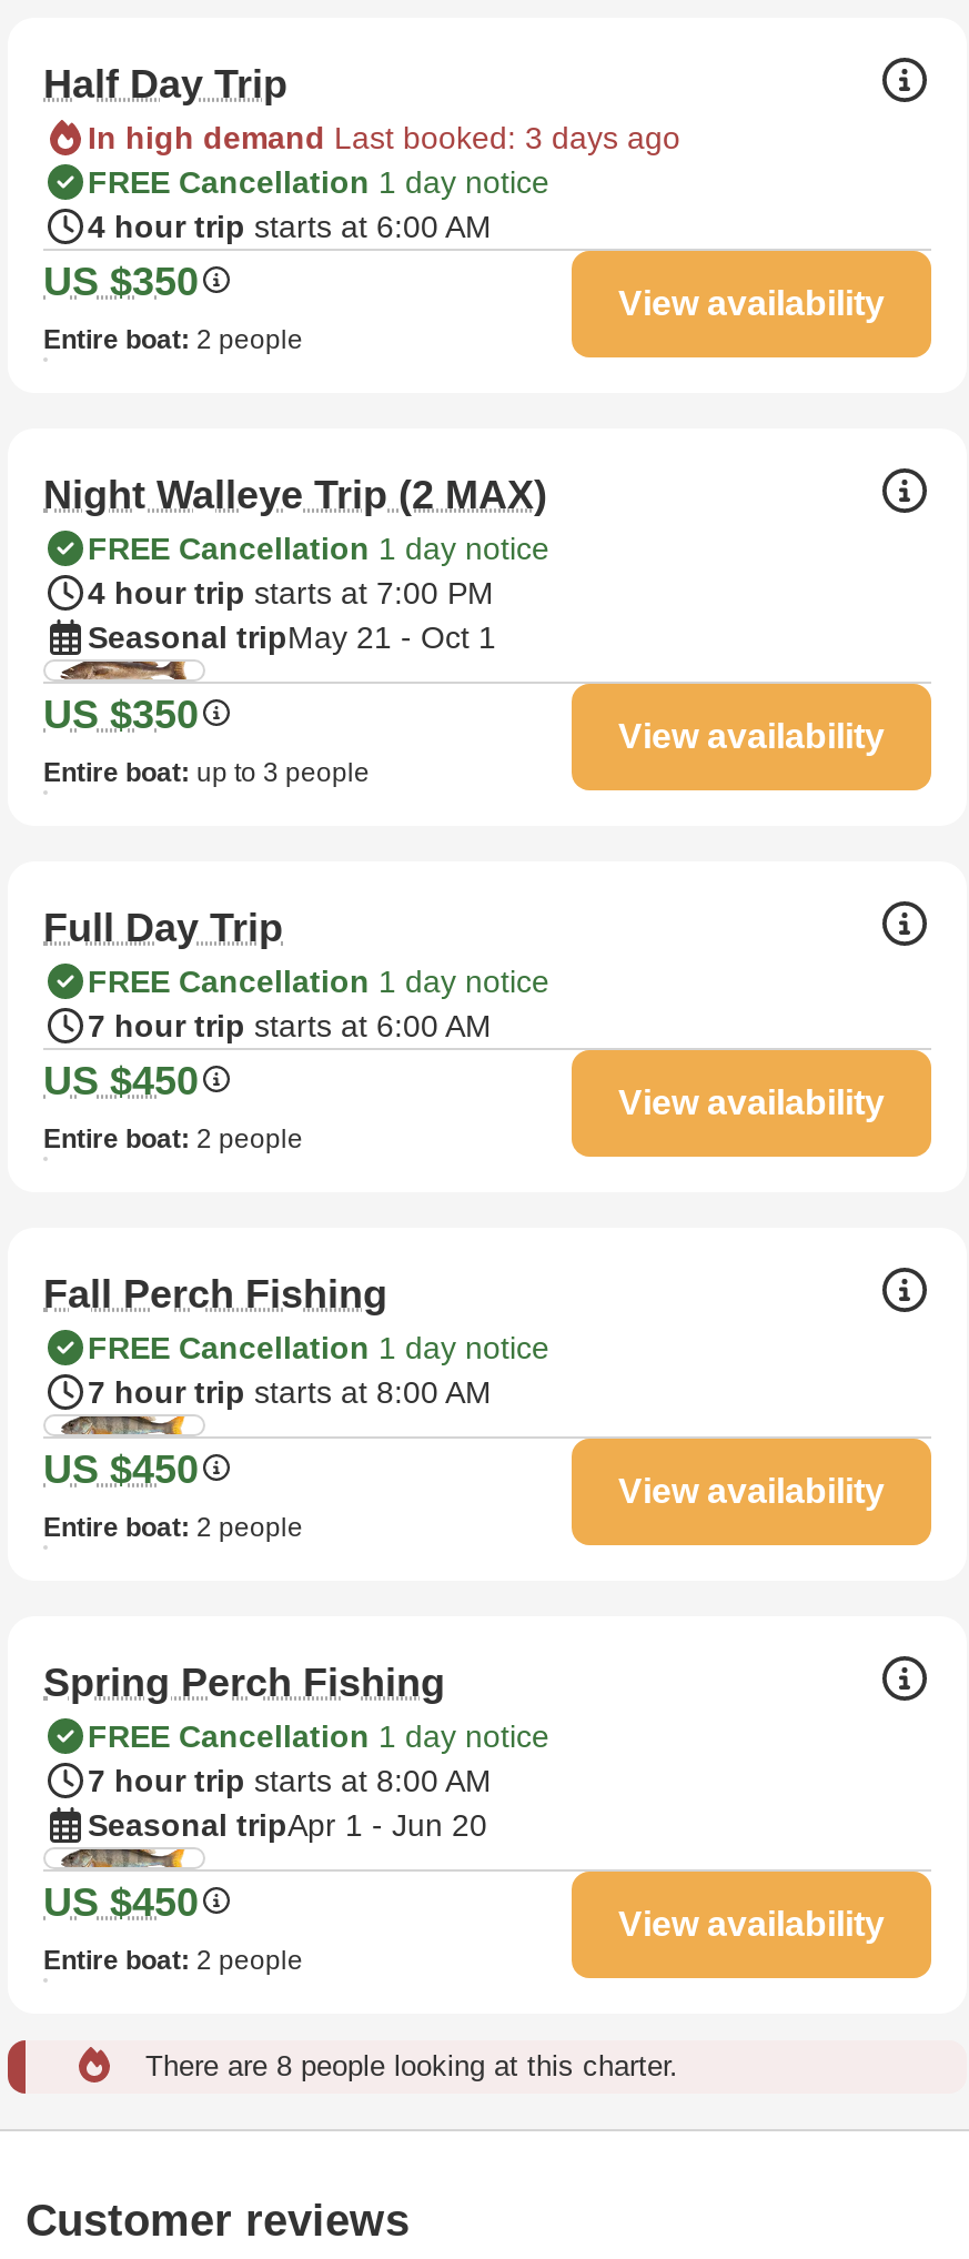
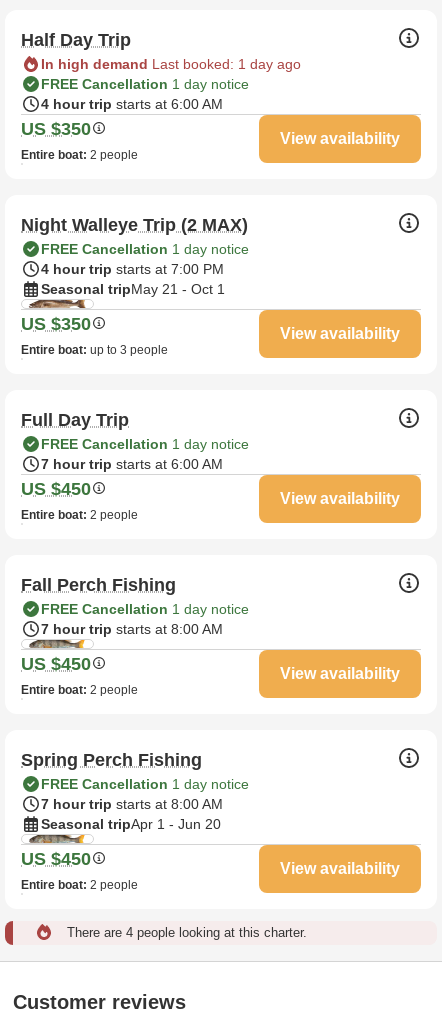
[88,119,680,155] In high demand Last booked: 3 days ago -> [41,56,301,72] In high demand Last booked: 1 day ago
[145,2048,678,2082] There are 8 people looking at this charter. -> [67,925,307,940] There are 4 people looking at this charter.

